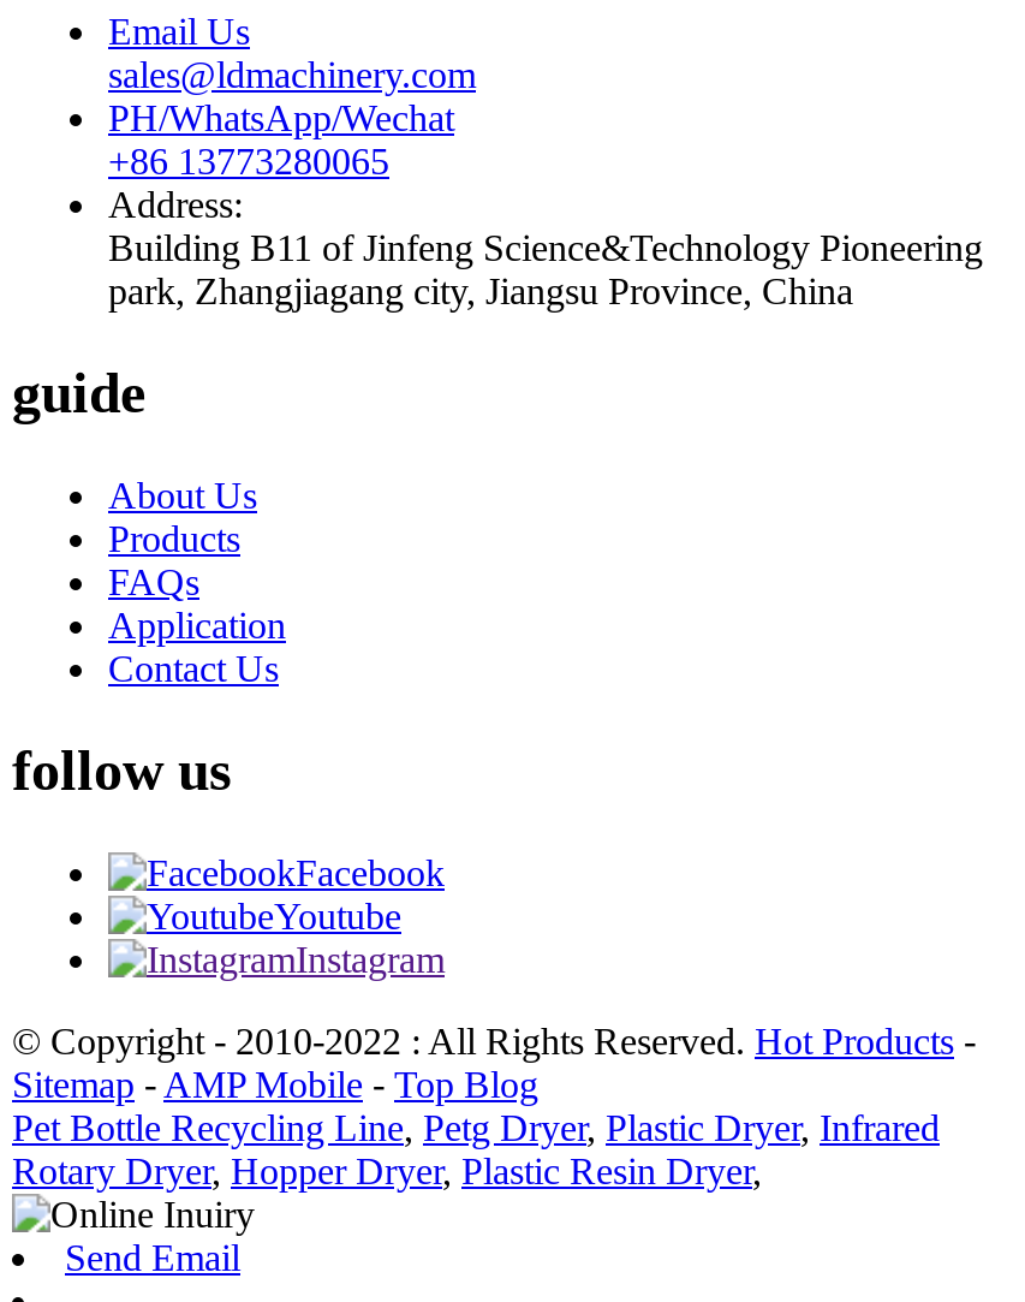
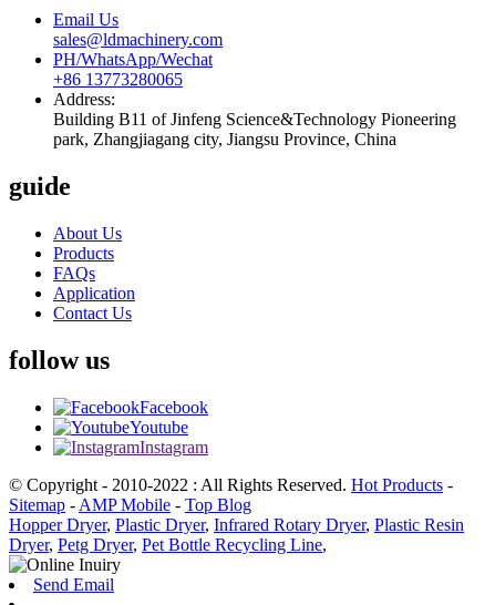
[12,1107,940,1191] Pet Bottle Recycling Line, Petg Dryer, Plastic Dryer, Infrared | Rotary Dryer, Hopper Dryer, Plastic Resin Dryer, -> [9,515,464,554] Hopper Dryer, Plastic Dryer, Infrared Rotary Dryer, Plastic Resin | Dryer, Petg Dryer, Pet Bottle Recycling Line,

